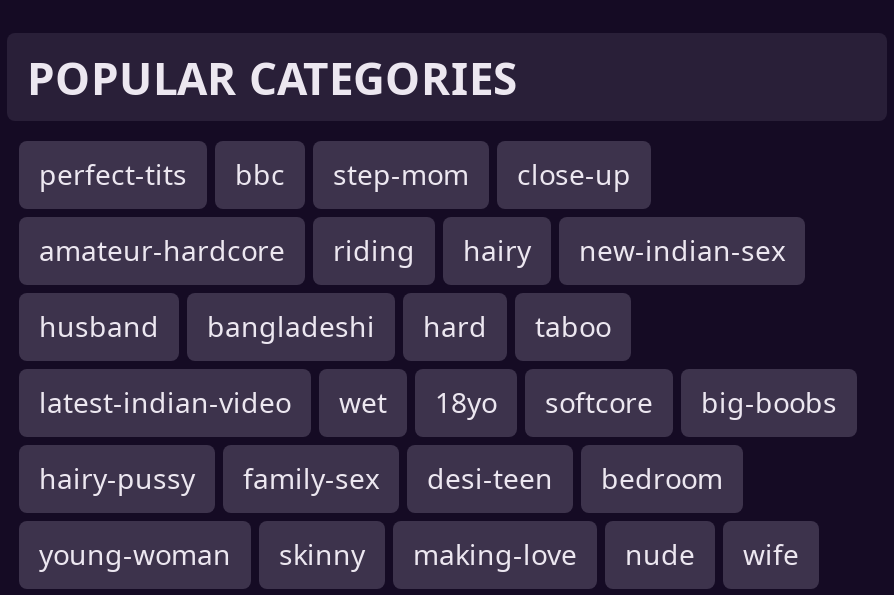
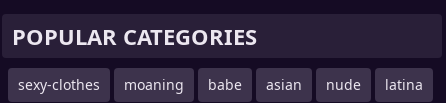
[39,155,837,573] perfect-tits | bbc | step-mom | close-up | amateur-hardcore | riding | hairy | new-indian-sex | husband | bangladeshi | hard | taboo | latest-indian-video | wet | 18yo | softcore | big-boobs | hairy-pussy | family-sex | desi-teen | bedroom | young-woman | skinny | making-love -> [18,75,302,94] sexy-clothes | moaning | babe | asian
[743,535,799,573] wife -> [385,75,423,94] latina

